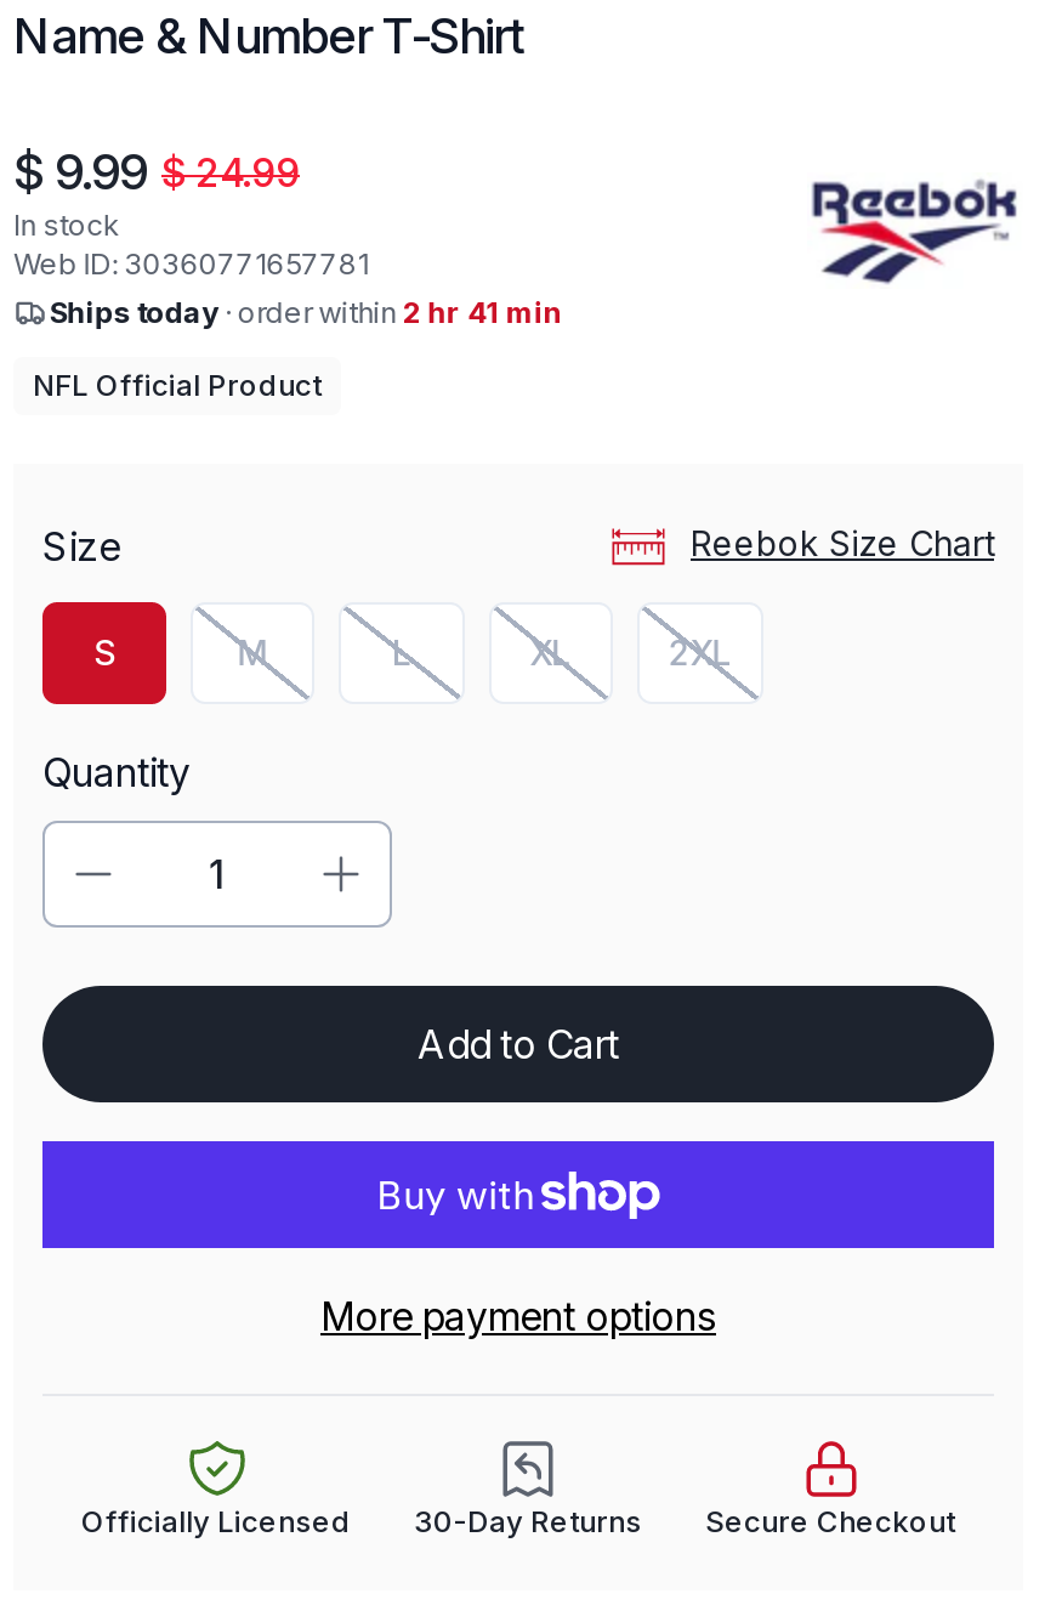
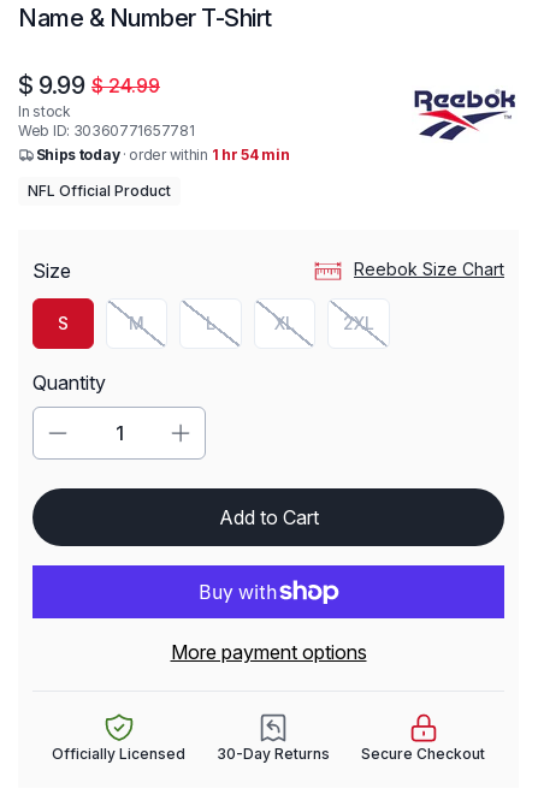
[49,294,562,330] Ships today · order within 2 hr 41 min -> [36,146,289,164] Ships today · order within 1 hr 54 min

